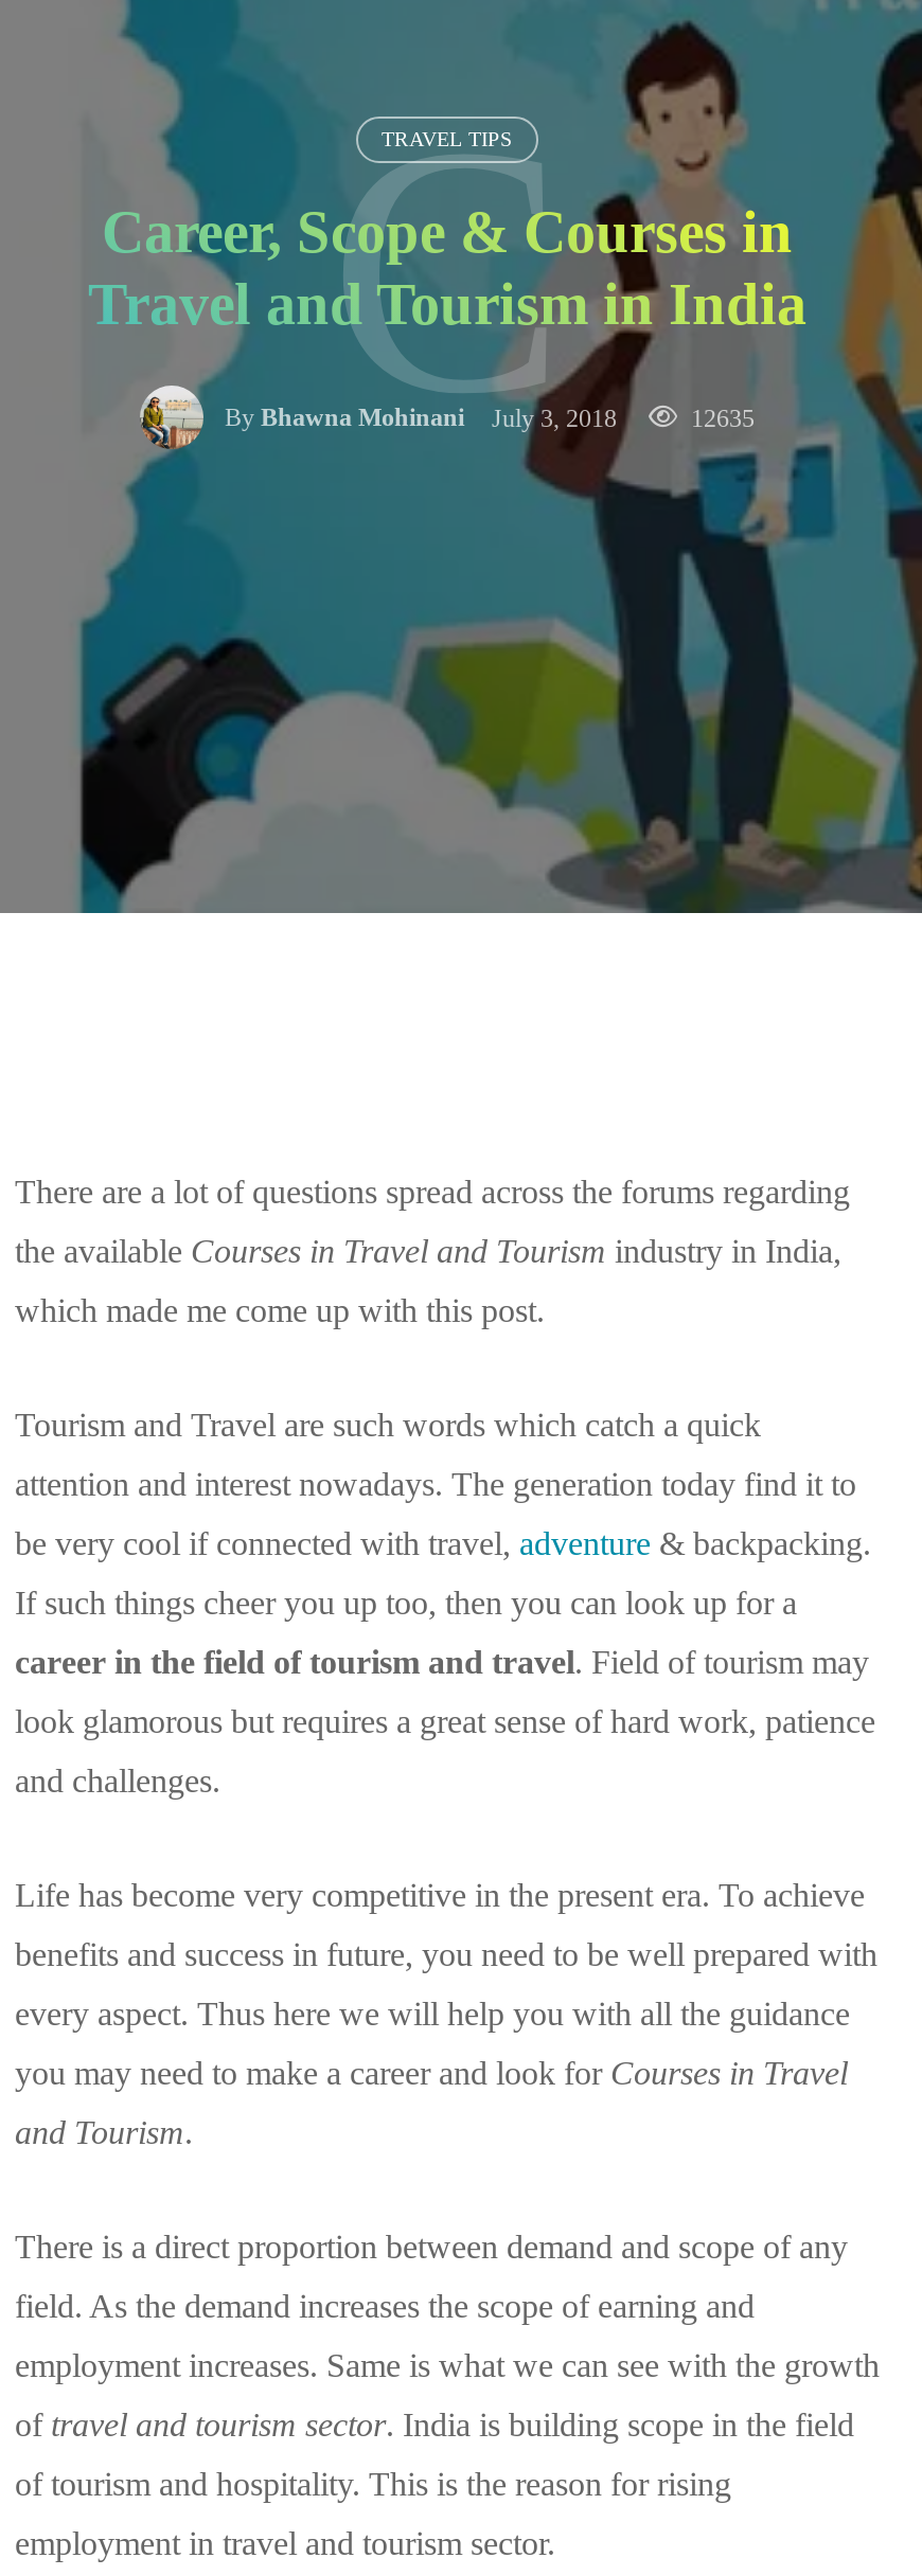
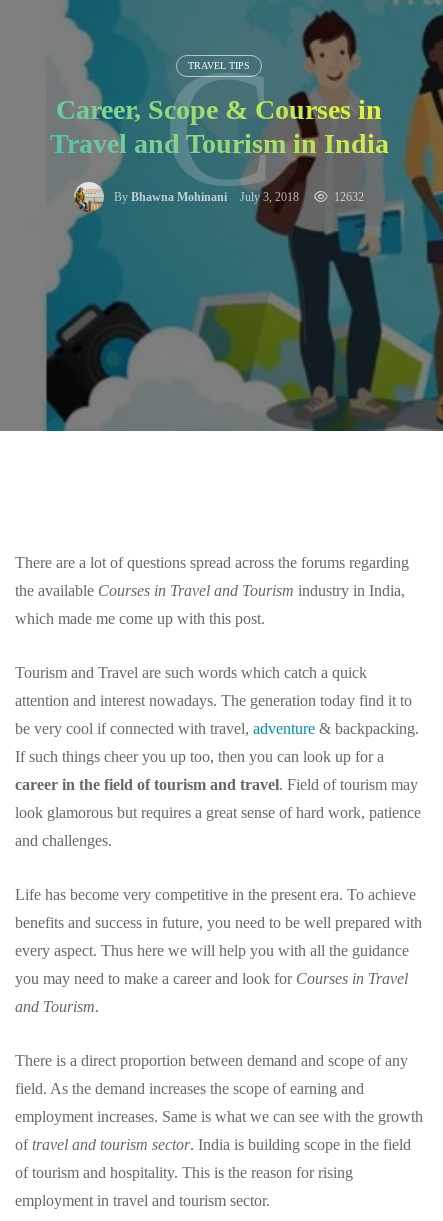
[691,402,755,432] 12635 -> [334,190,364,204] 12632

